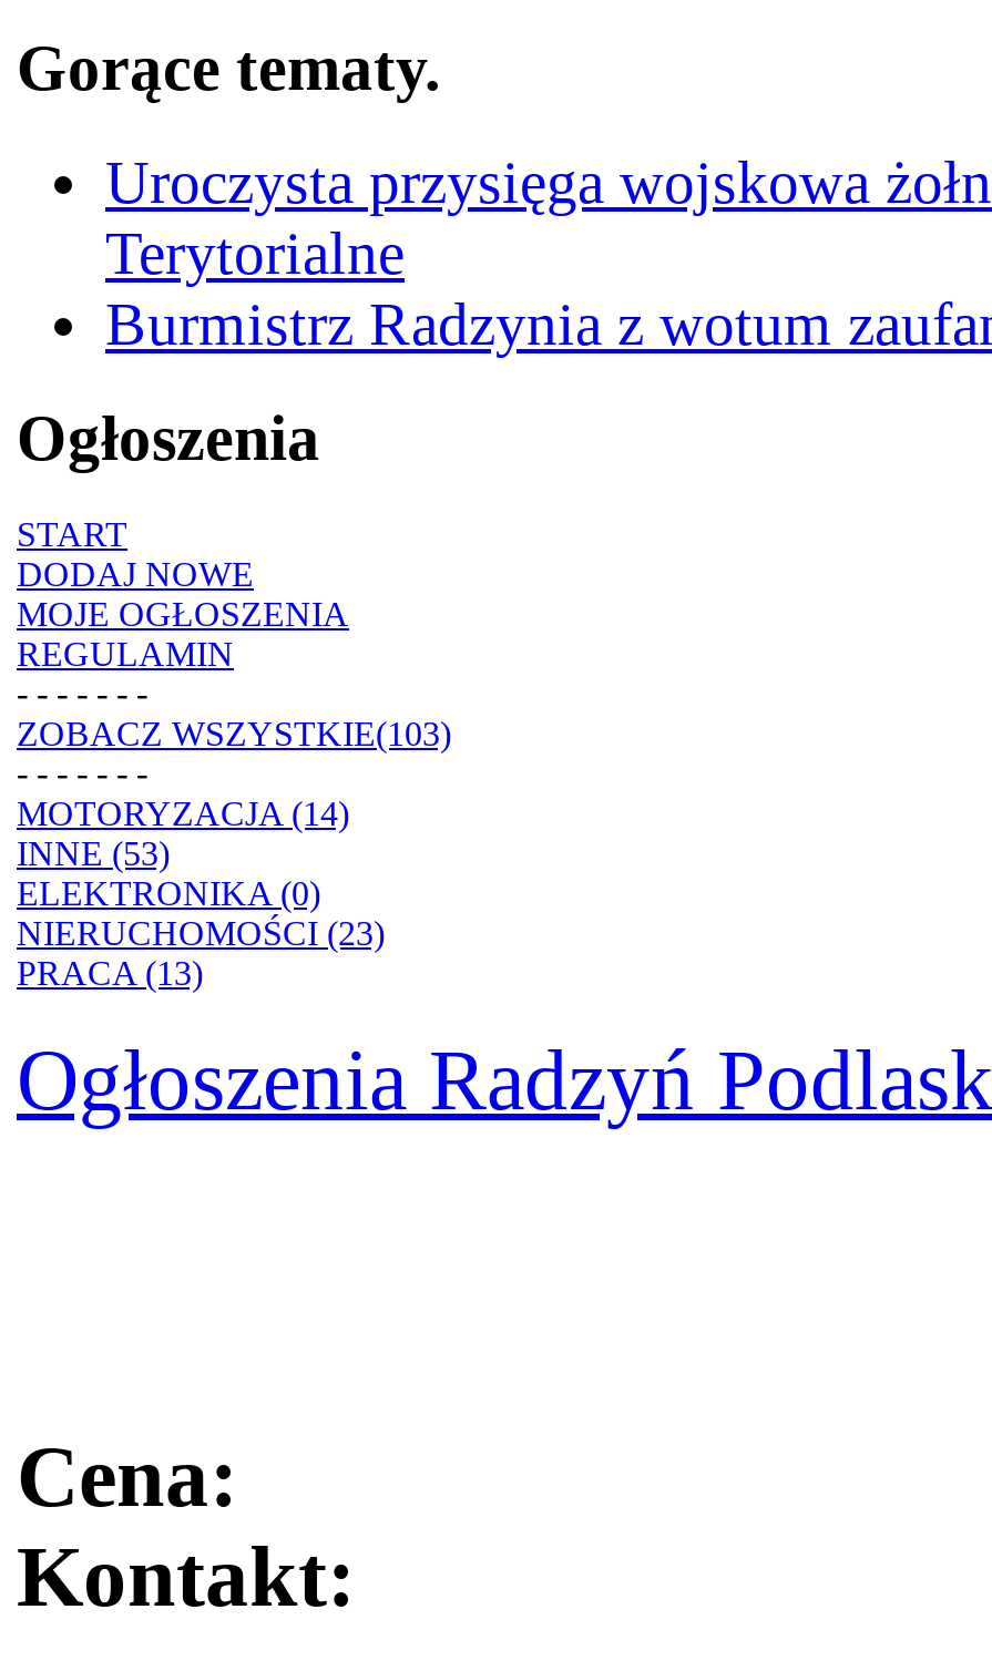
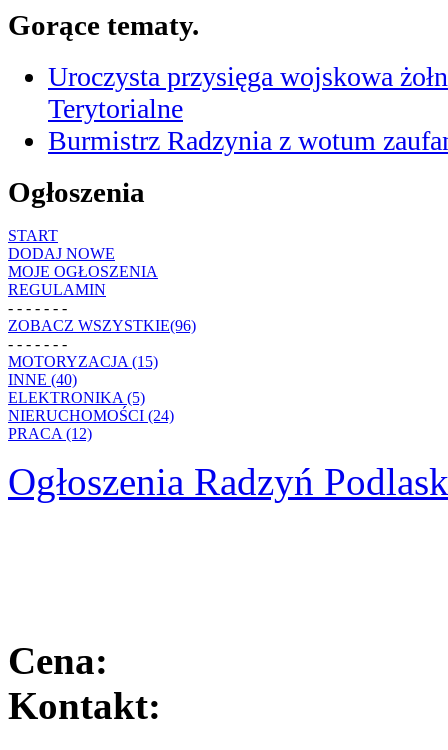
[17,716,451,753] ZOBACZ WSZYSTKIE(103) -> [8,317,196,334] ZOBACZ WSZYSTKIE(96)
[17,795,349,833] MOTORYZACJA (14) -> [8,353,158,370] MOTORYZACJA (15)
[17,835,170,873] INNE (53) -> [8,371,77,388] INNE (40)
[17,875,320,913] ELEKTRONIKA (0) -> [8,389,145,406] ELEKTRONIKA (5)
[17,915,385,953] NIERUCHOMOŚCI (23) -> [8,407,174,424] NIERUCHOMOŚCI (24)
[17,955,203,993] PRACA (13) -> [8,425,92,442] PRACA (12)

